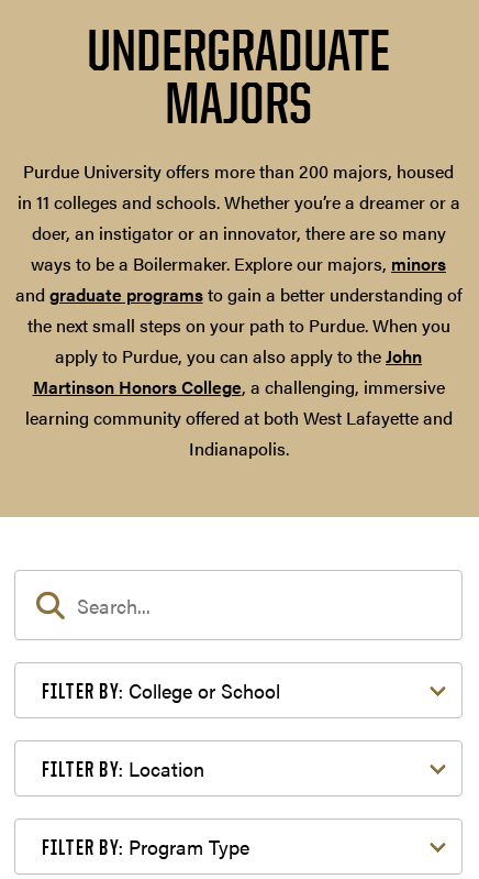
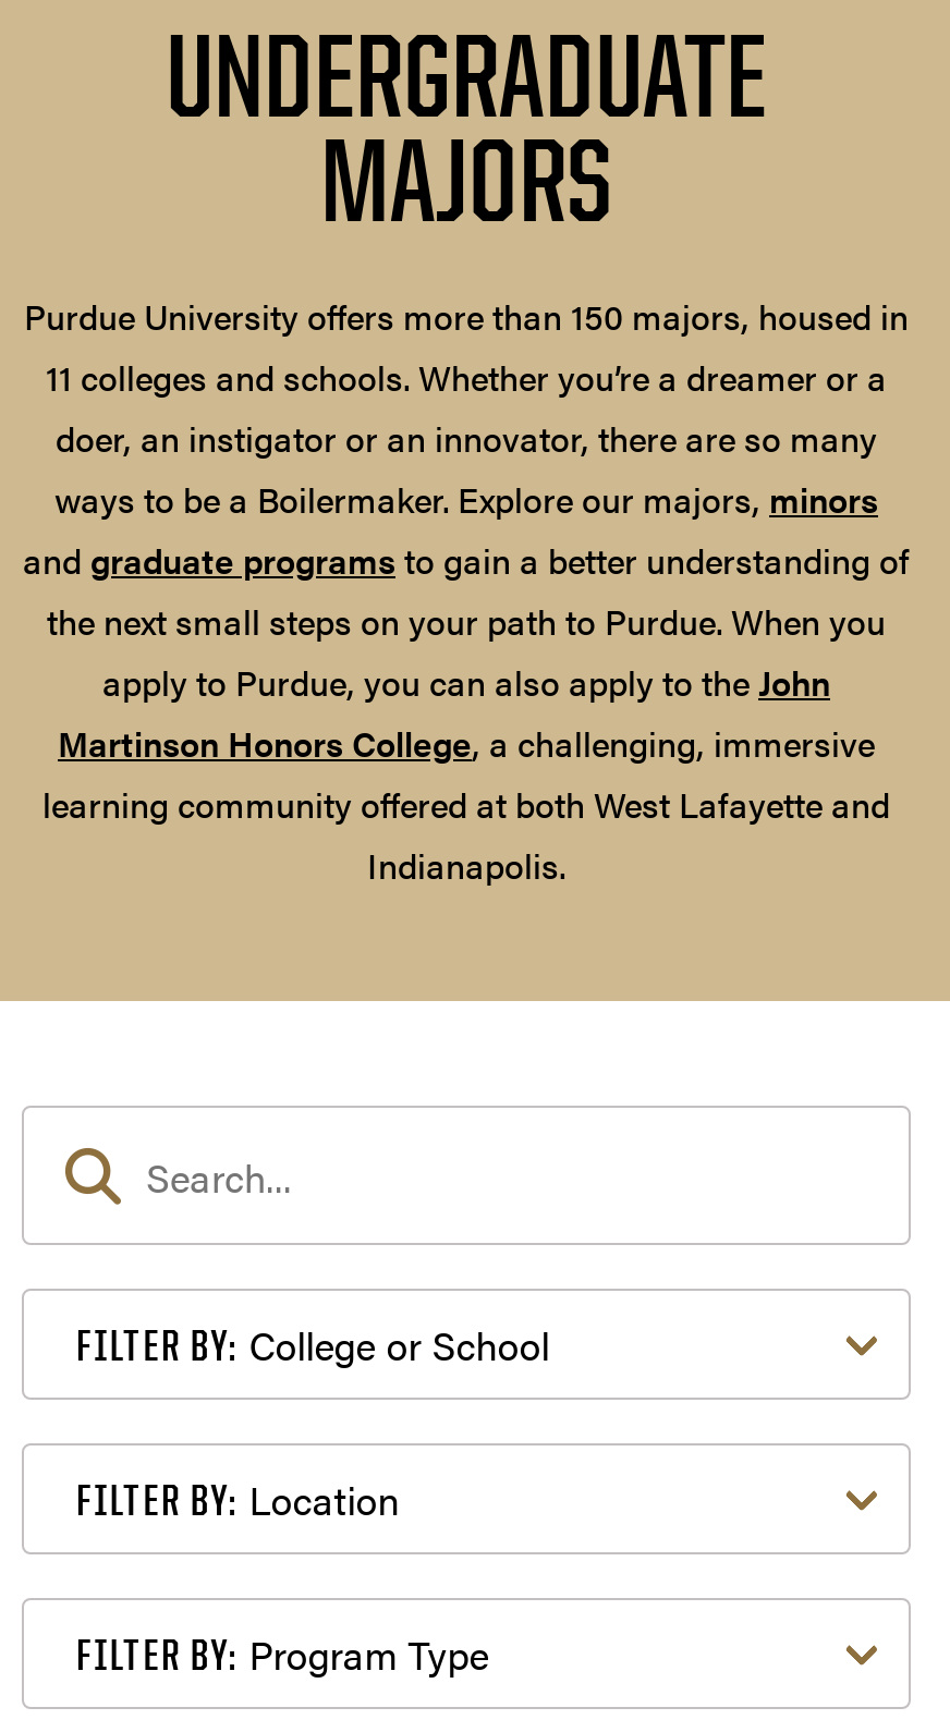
[17,159,460,215] Purdue University offers more than 200 majors, housed | in 11 colleges and schools. Whether you’re a dreamer or a -> [24,291,909,402] Purdue University offers more than 150 majors, housed in | 11 colleges and schools. Whether you’re a dreamer or a

